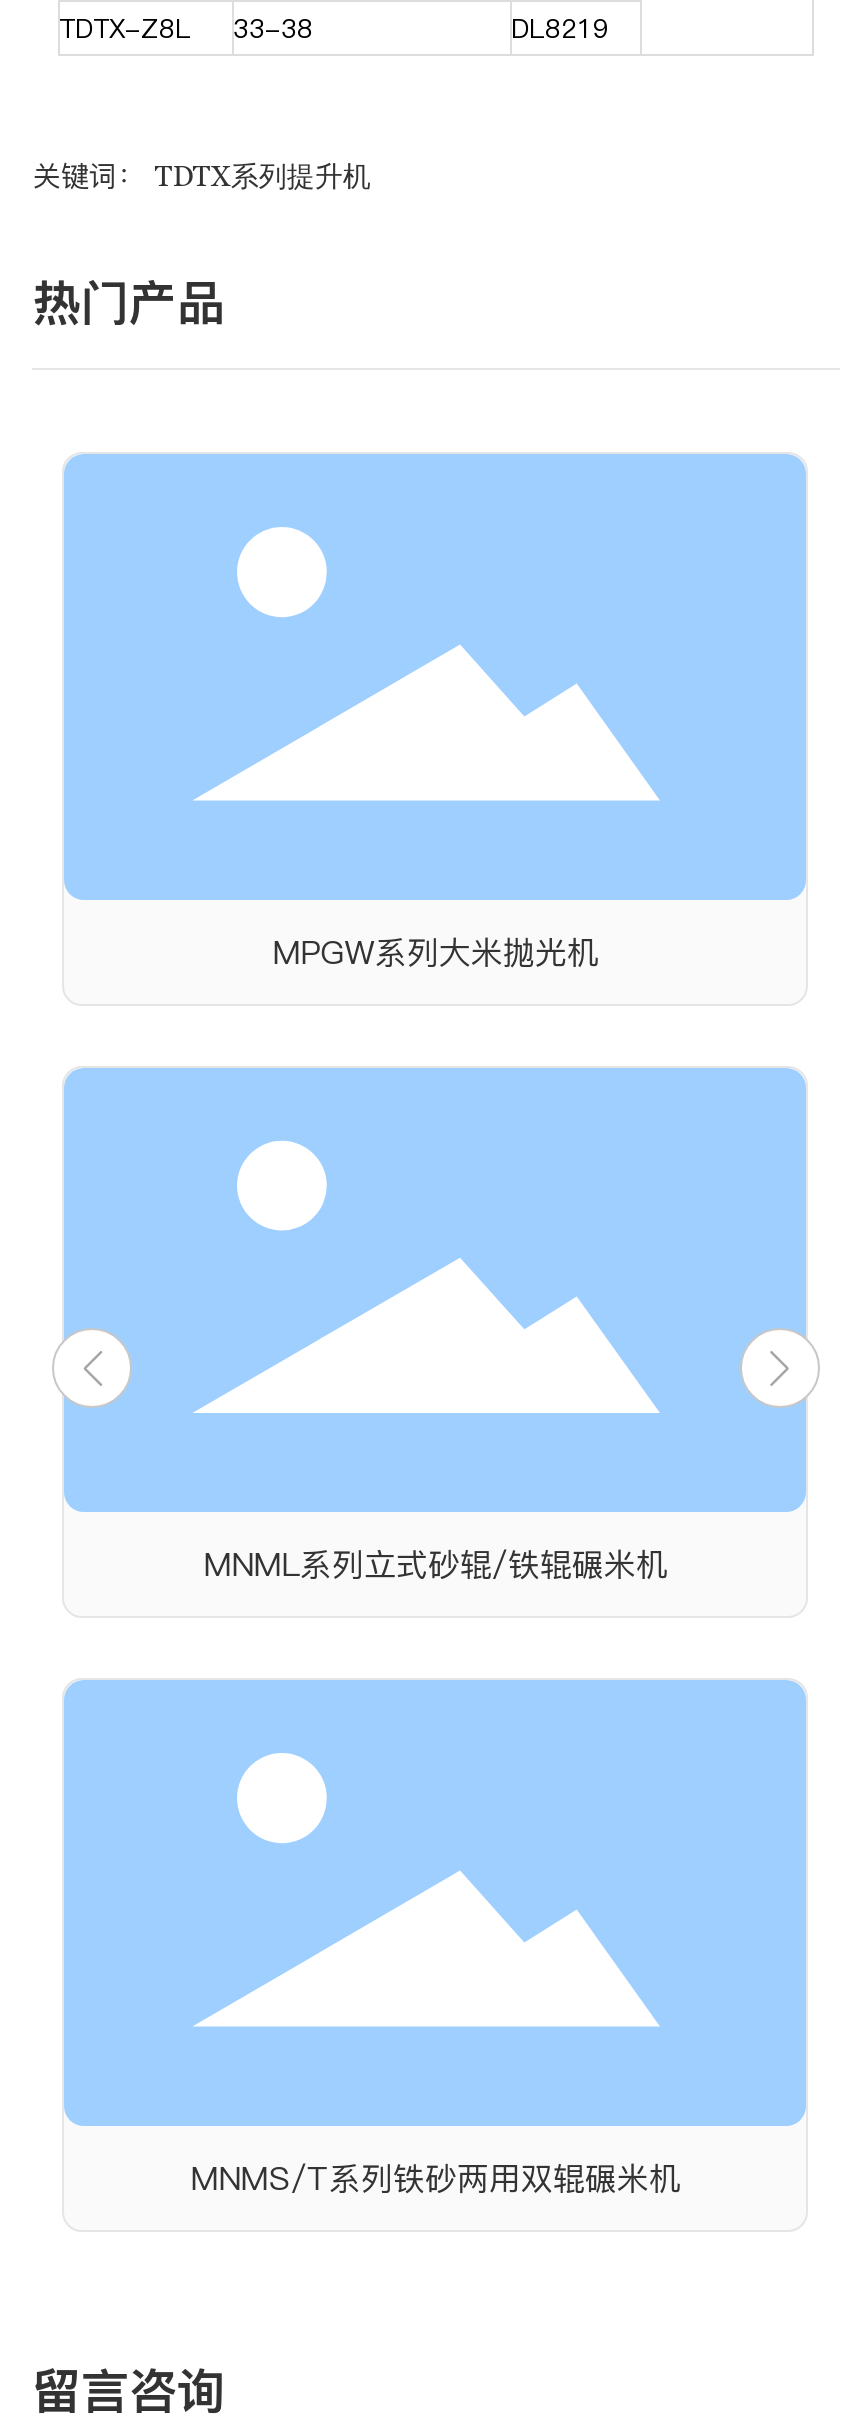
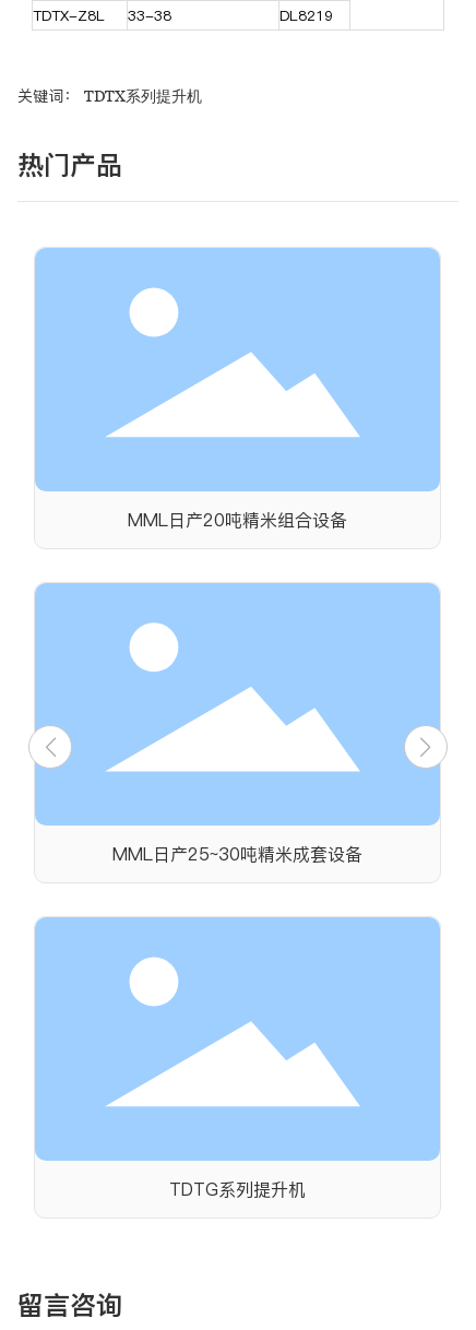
[273,929,599,973] MPGW系列大米抛光机 -> [128,507,348,531] MML日产20吨精米组合设备
[204,1542,668,1586] MNML系列立式砂辊/铁辊碾米机 -> [113,842,363,866] MML日产25~30吨精米成套设备
[191,2156,681,2200] MNMS/T系列铁砂两用双辊碾米机 -> [170,1177,306,1201] TDTG系列提升机

